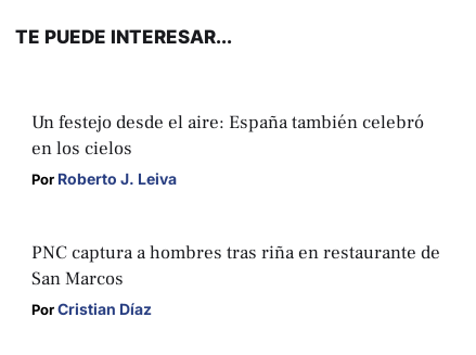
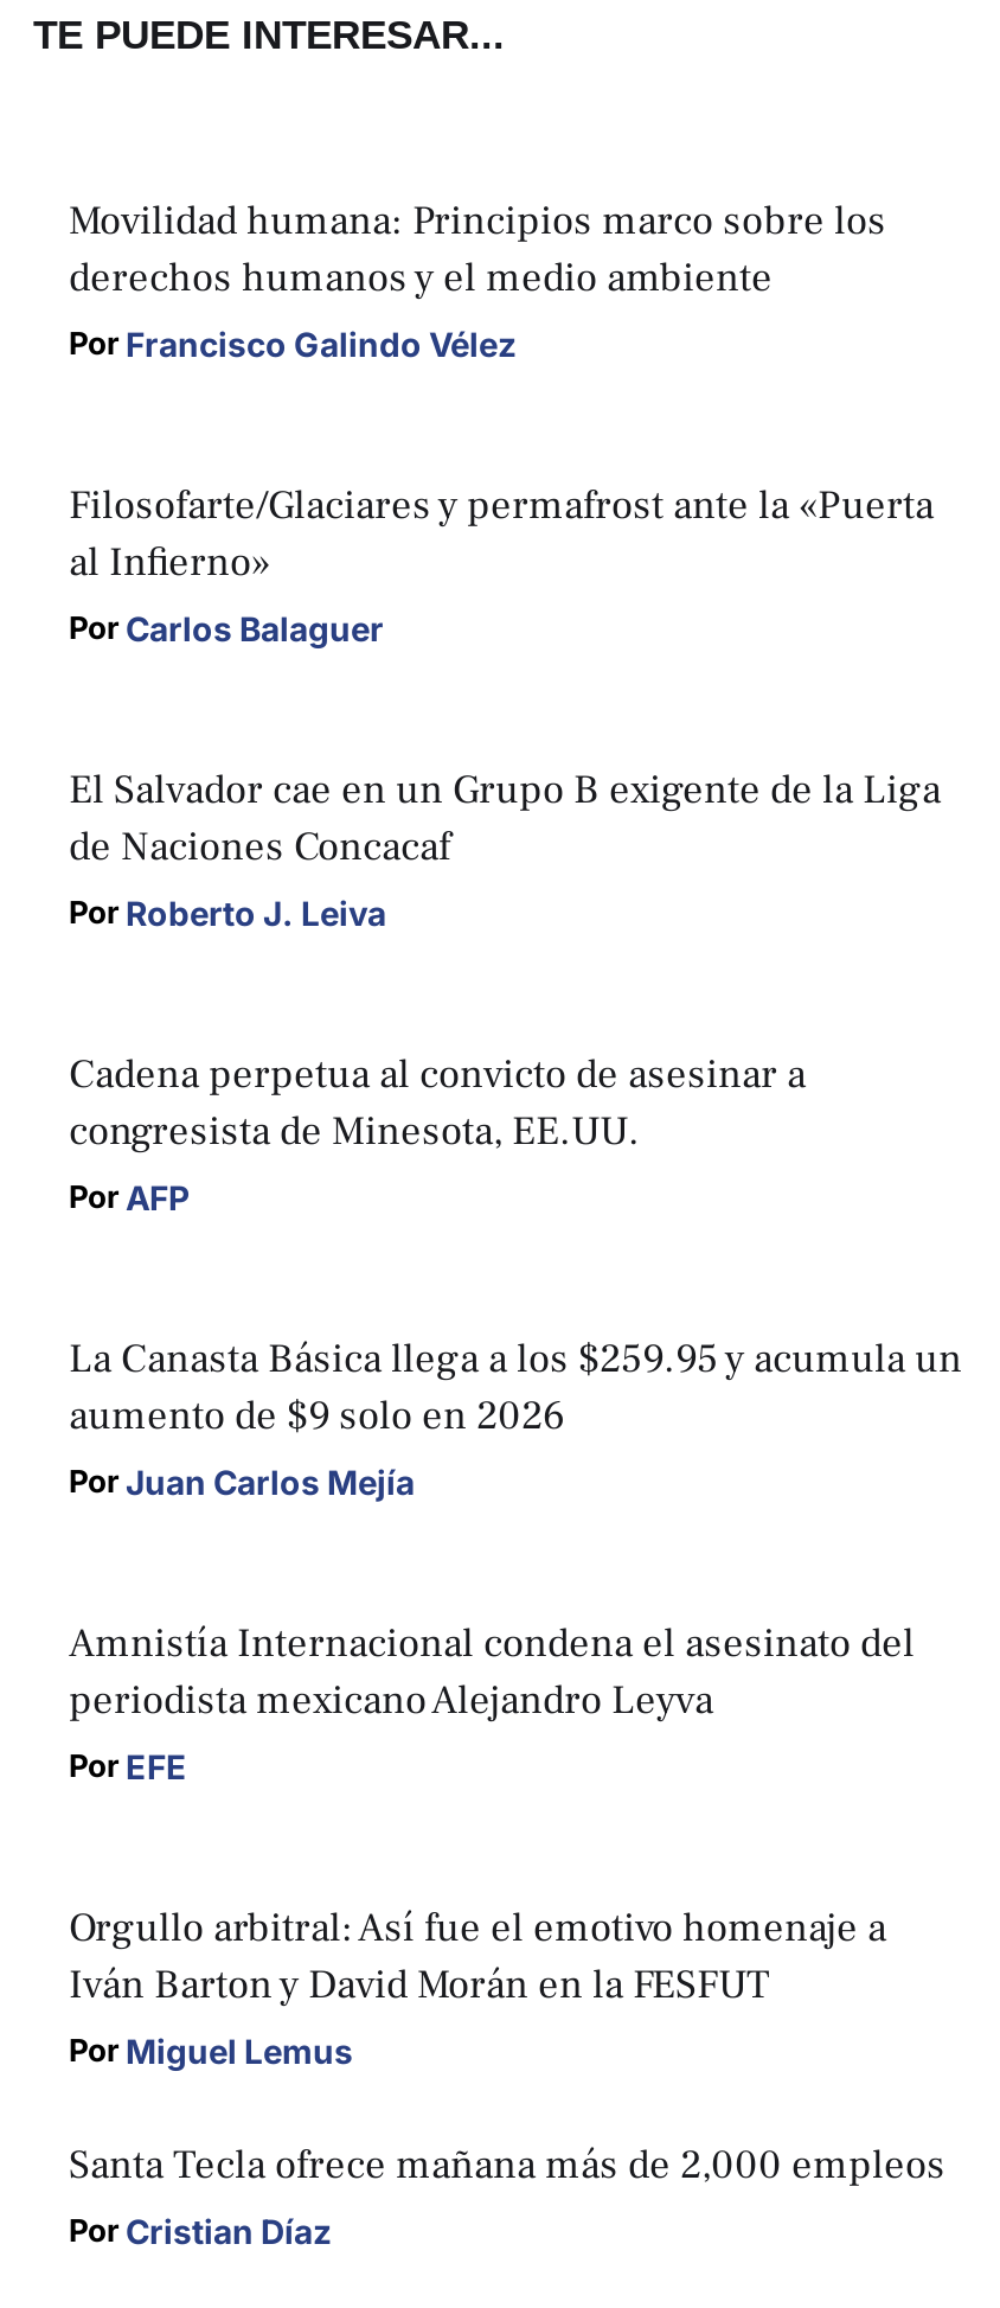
[31,111,424,161] Un festejo desde el aire: España también celebró | en los cielos -> [69,196,941,874] Movilidad humana: Principios marco sobre los | derechos humanos y el medio ambiente | Por Francisco Galindo Vélez | Filosofarte/Glaciares y permafrost ante la «Puerta | al Infierno» | Por Carlos Balaguer | El Salvador cae en un Grupo B exigente de la Liga | de Naciones Concacaf
[31,242,440,291] PNC captura a hombres tras riña en restaurante de | San Marcos -> [69,1049,962,2192] Cadena perpetua al convicto de asesinar a | congresista de Minesota, EE.UU. | Por AFP | La Canasta Básica llega a los $259.95 y acumula un | aumento de $9 solo en 2026 | Por Juan Carlos Mejía | Amnistía Internacional condena el asesinato del | periodista mexicano Alejandro Leyva | Por EFE | Orgullo arbitral: Así fue el emotivo homenaje a | Iván Barton y David Morán en la FESFUT | Por Miguel Lemus | Santa Tecla ofrece mañana más de 2,000 empleos

